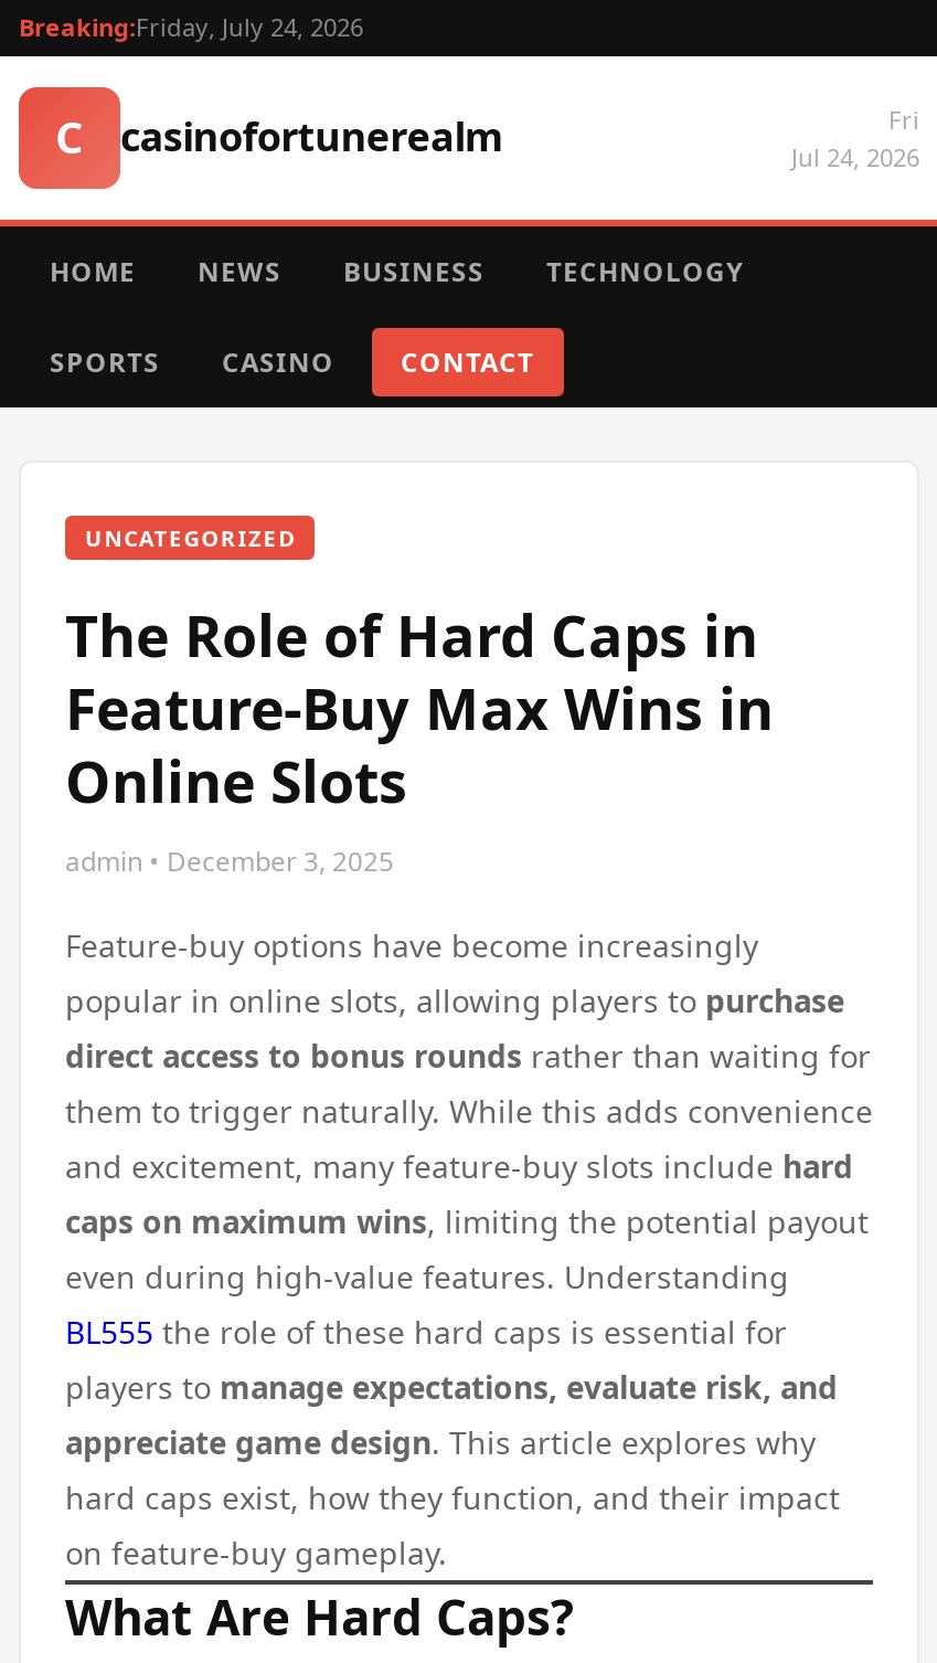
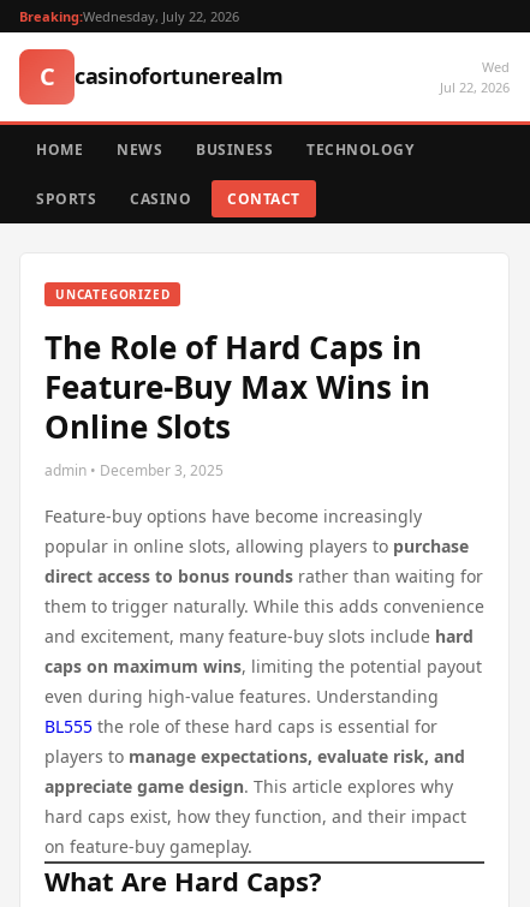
[19,10,363,43] Breaking:Friday, July 24, 2026 -> [19,7,239,25] Breaking:Wednesday, July 22, 2026
[791,103,919,173] Fri | Jul 24, 2026 -> [440,58,510,96] Wed | Jul 22, 2026

